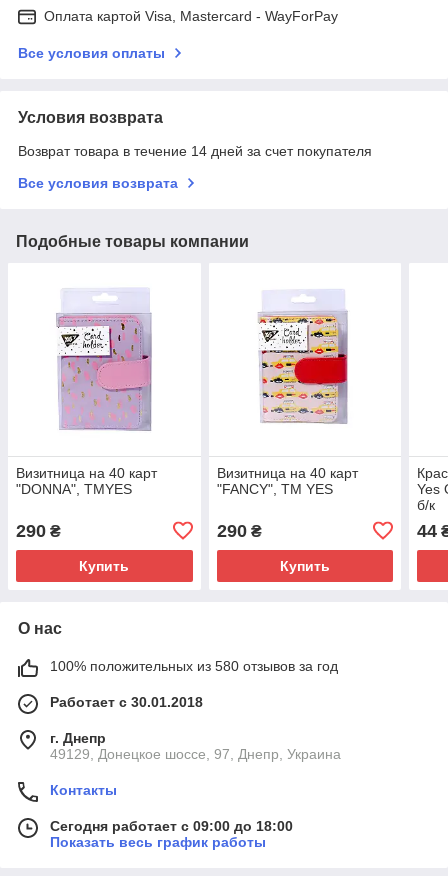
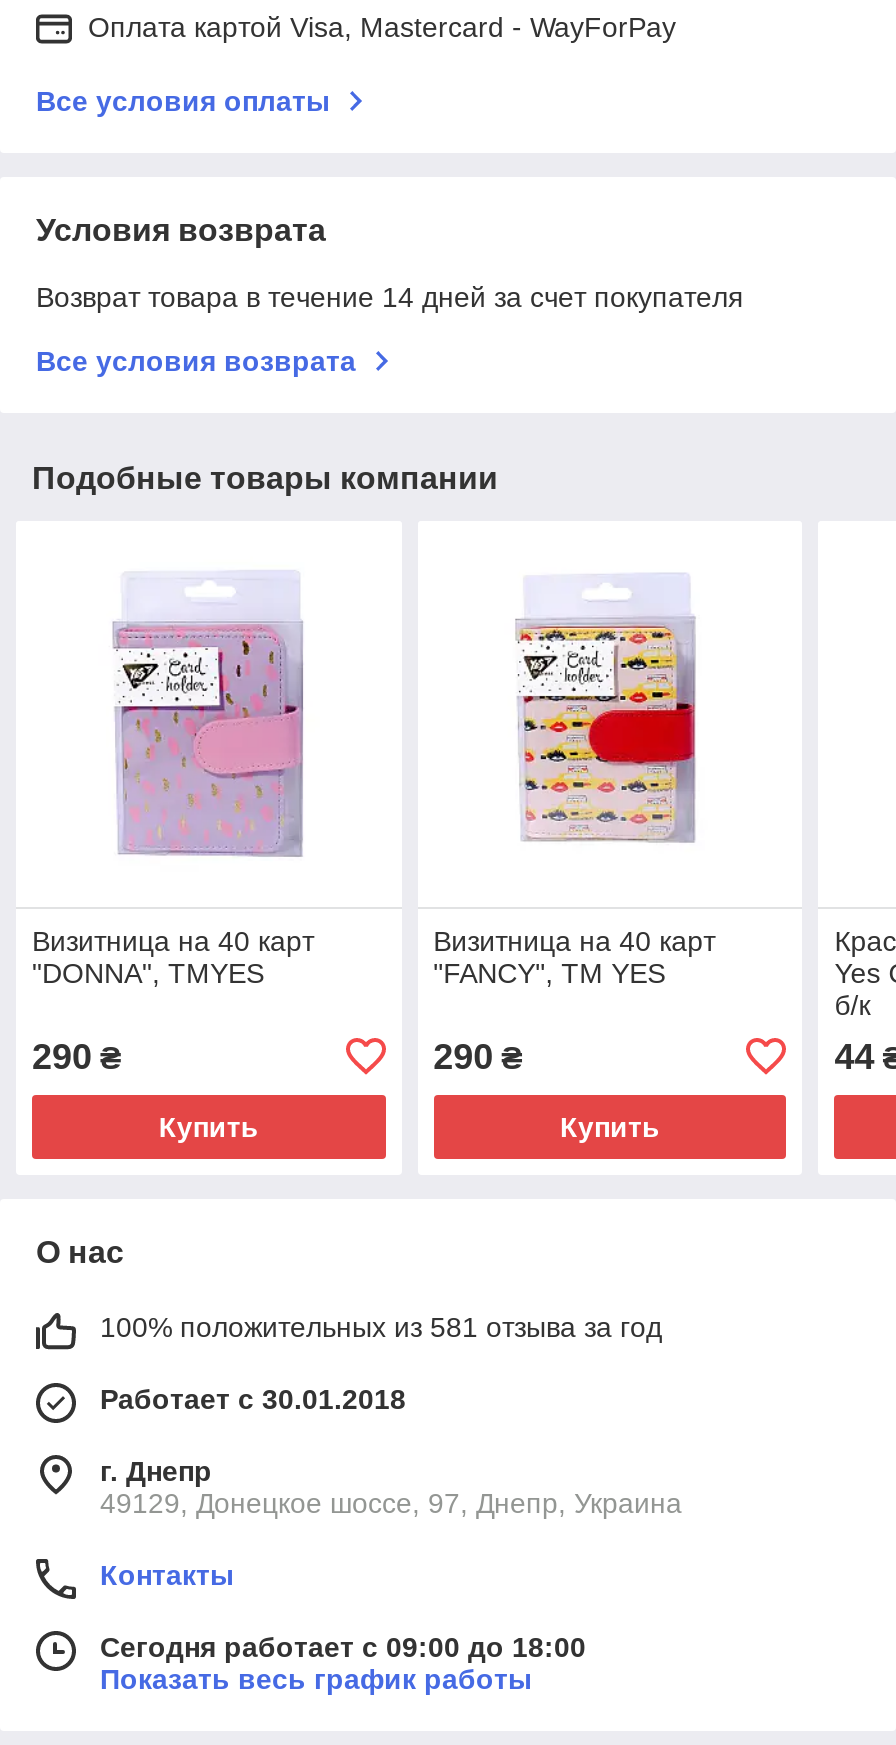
[50,658,338,674] 100% положительных из 580 отзывов за год -> [100,1311,662,1343] 100% положительных из 581 отзыва за год

